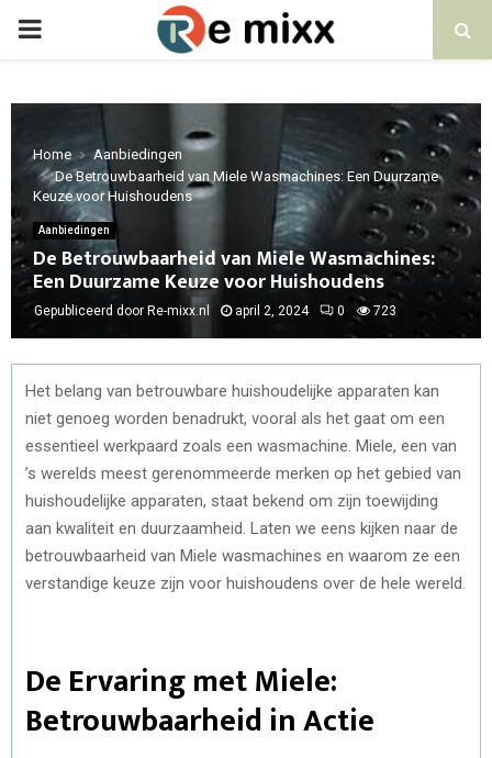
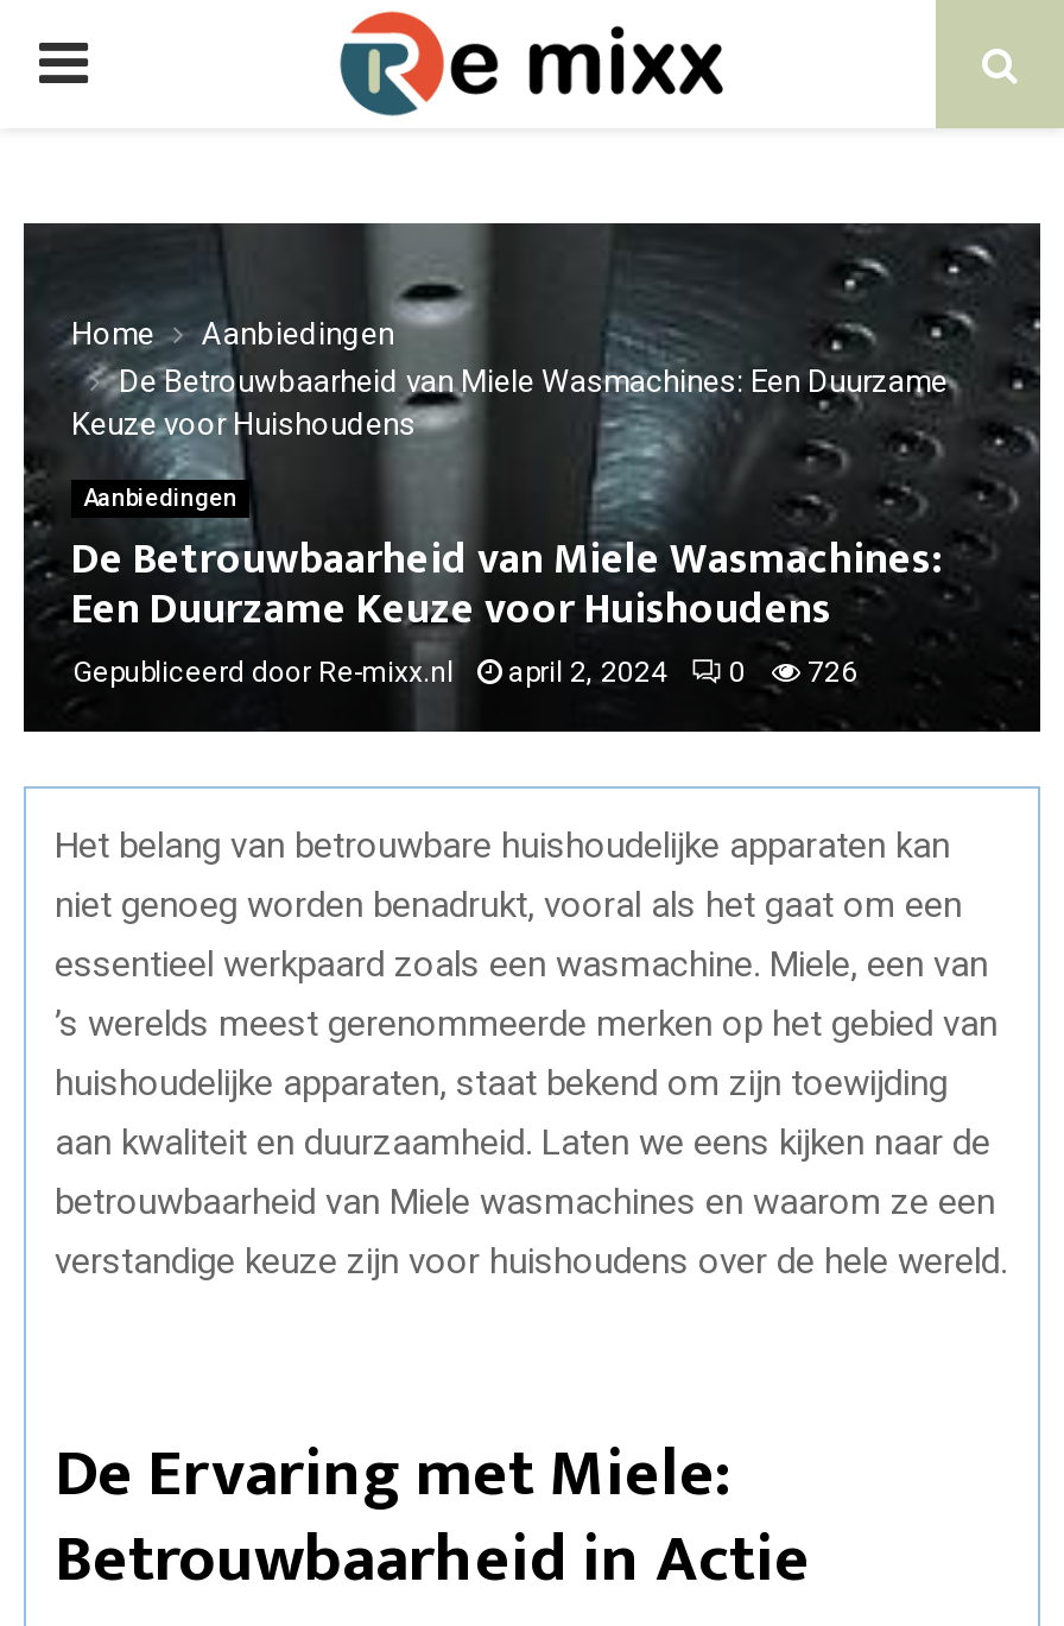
[34,303,396,319] Gepubliceerd door Re-mixx.nl april 2, 2024 0 723 -> [74,656,857,689] Gepubliceerd door Re-mixx.nl april 2, 2024 0 726

